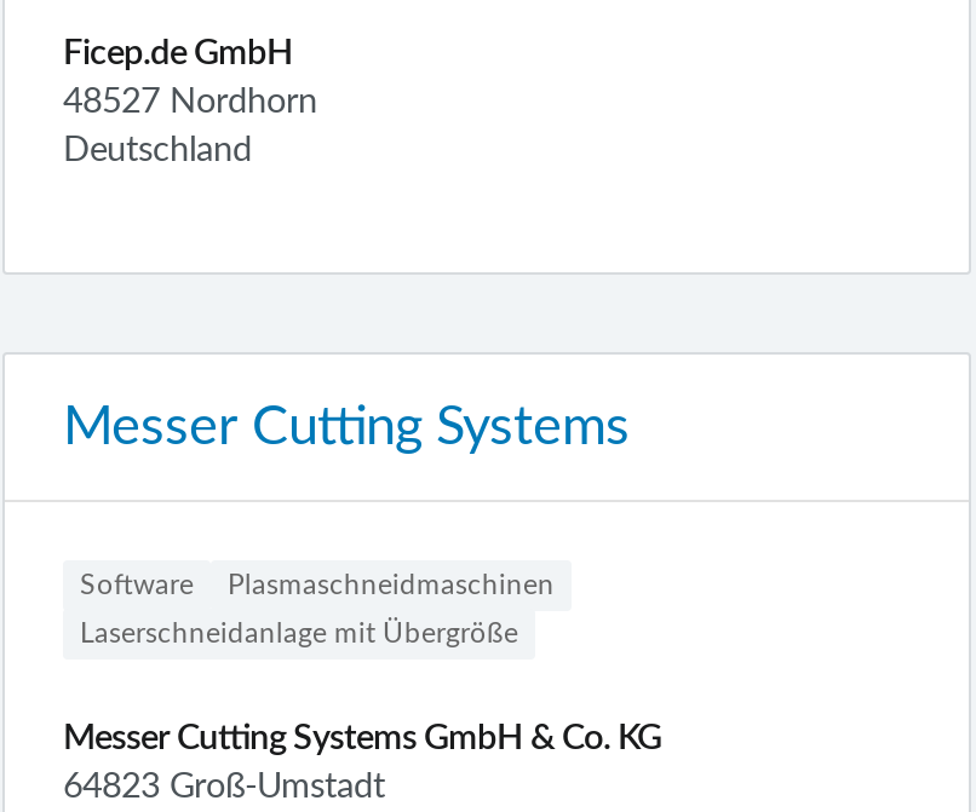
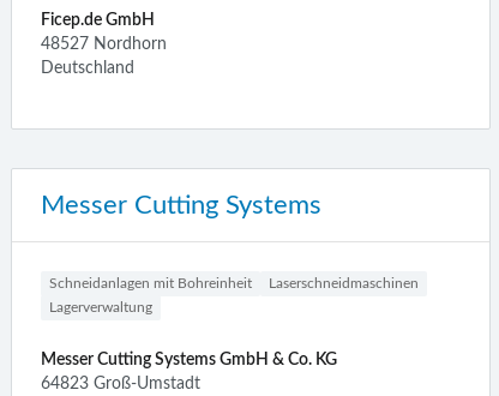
[80,571,555,598] Software | Plasmaschneidmaschinen -> [49,277,419,290] Schneidanlagen mit Bohreinheit | Laserschneidmaschinen
[80,620,518,646] Laserschneidanlage mit Übergröße -> [49,301,152,314] Lagerverwaltung

